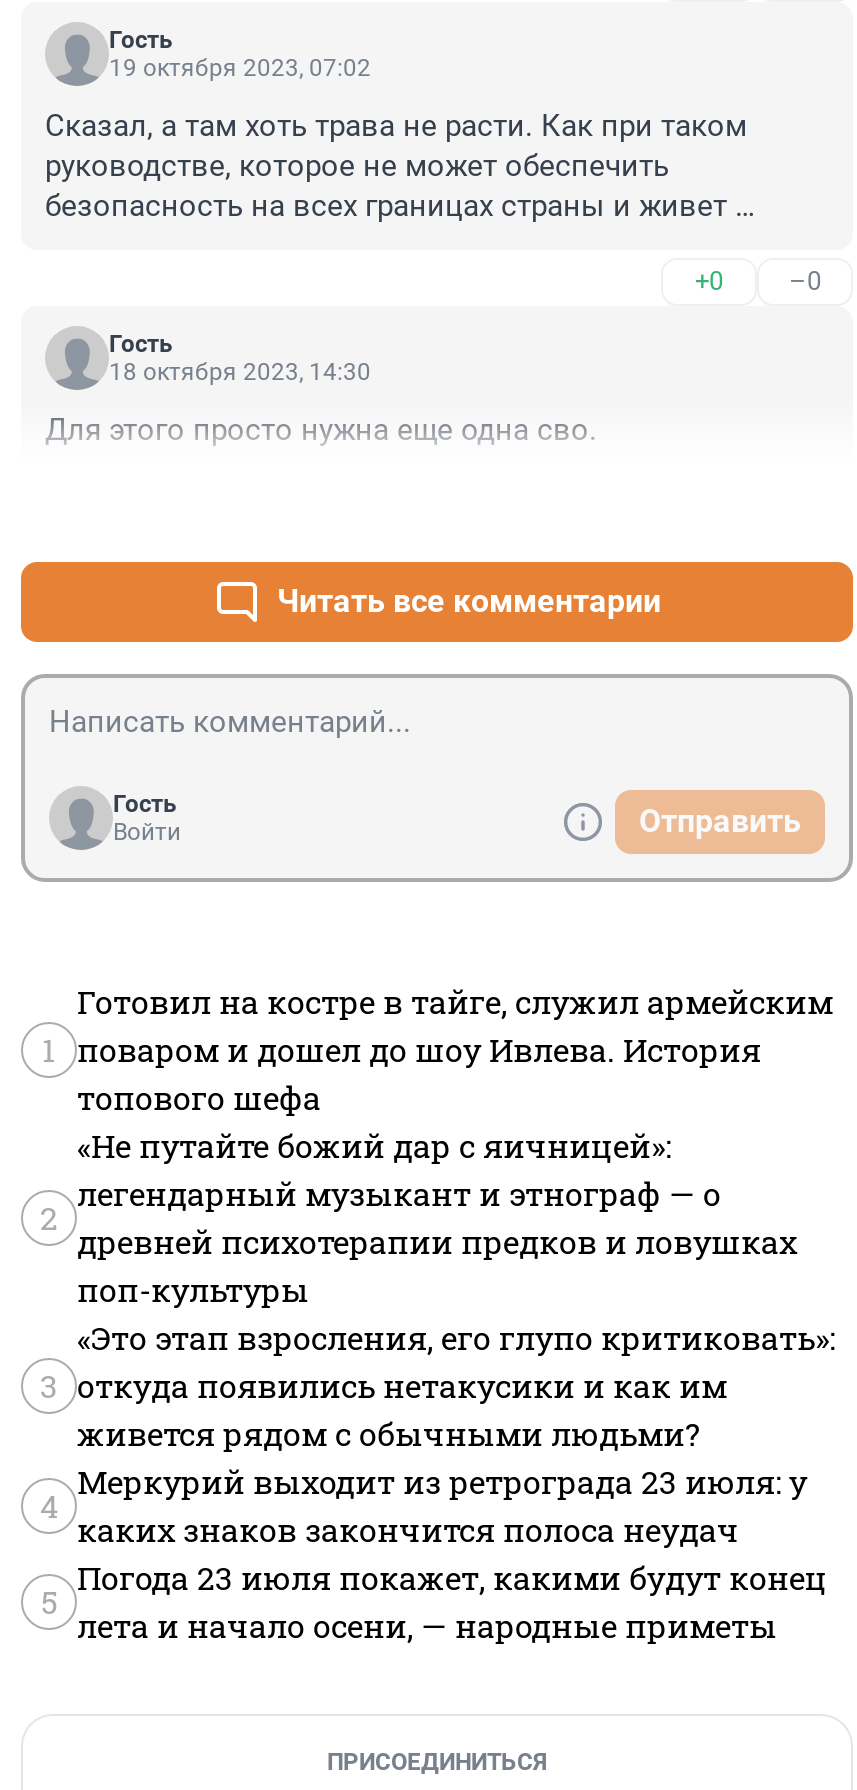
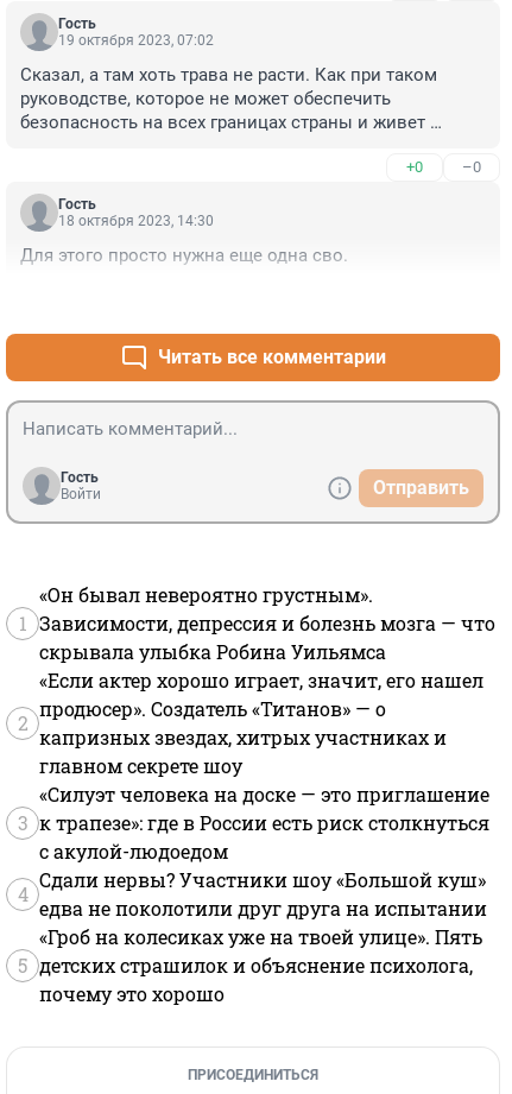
[77,980,833,1118] Готовил на костре в тайге, служил армейским | поваром и дошел до шоу Ивлева. История | топового шефа -> [39,582,495,664] «Он бывал невероятно грустным». | Зависимости, депрессия и болезнь мозга — что | скрывала улыбка Робина Уильямса
[77,1124,797,1310] «Не путайте божий дар с яичницей»: | легендарный музыкант и этнограф — о | древней психотерапии предков и ловушках | поп-культуры -> [39,668,483,778] «Если актер хорошо играет, значит, его нашел | продюсер». Создатель «Титанов» — о | капризных звездах, хитрых участниках и | главном секрете шоу
[77,1316,835,1454] «Это этап взросления, его глупо критиковать»: | откуда появились нетакусики и как им | живется рядом с обычными людьми? -> [39,782,489,864] «Силуэт человека на доске — это приглашение | к трапезе»: где в России есть риск столкнуться | с акулой-людоедом
[77,1460,807,1550] Меркурий выходит из ретрограда 23 июля: у | каких знаков закончится полоса неудач -> [39,867,487,921] Сдали нервы? Участники шоу «Большой куш» | едва не поколотили друг друга на испытании
[77,1556,827,1646] Погода 23 июля покажет, какими будут конец | лета и начало осени, — народные приметы -> [39,924,482,1006] «Гроб на колесиках уже на твоей улице». Пять | детских страшилок и объяснение психолога, | почему это хорошо

